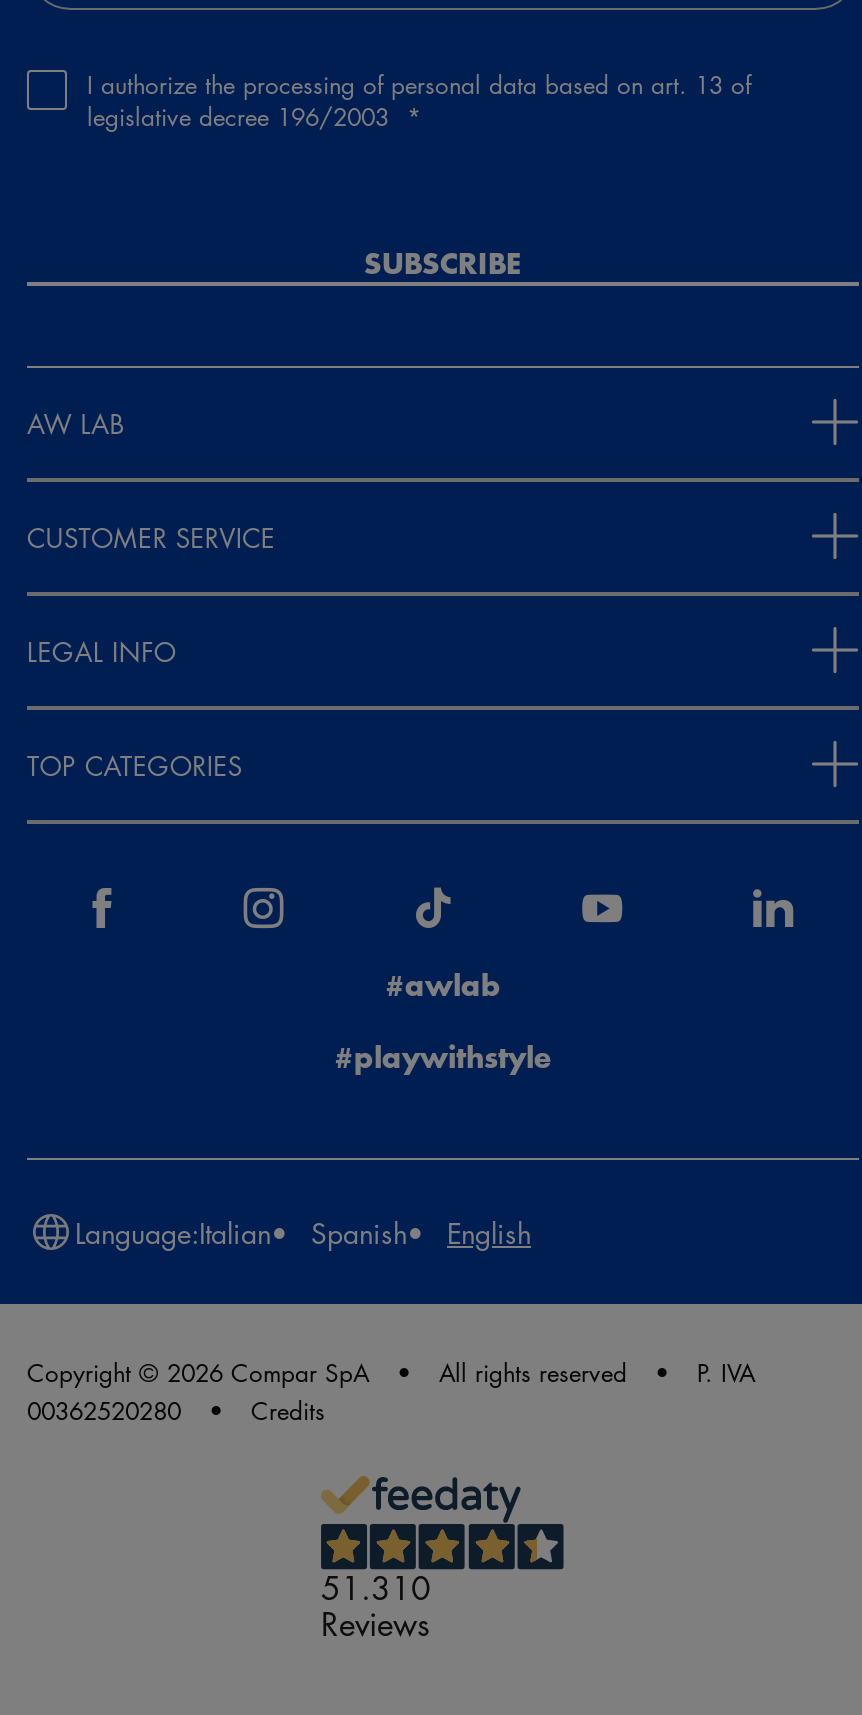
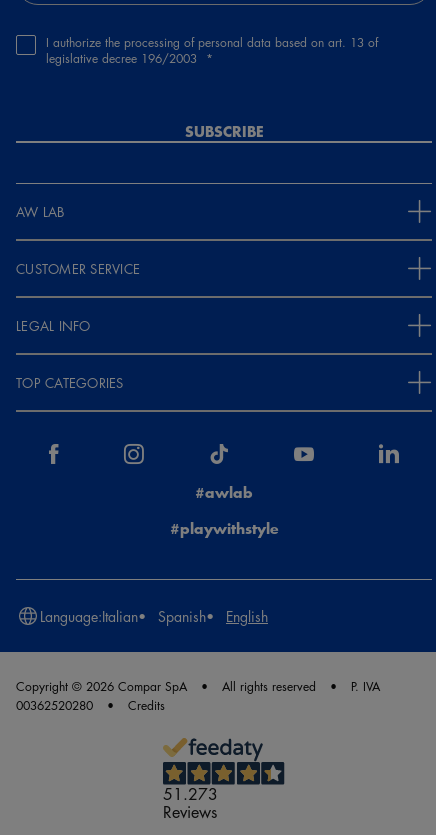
[321,1567,431,1611] 51.310 -> [163,783,218,805] 51.273

